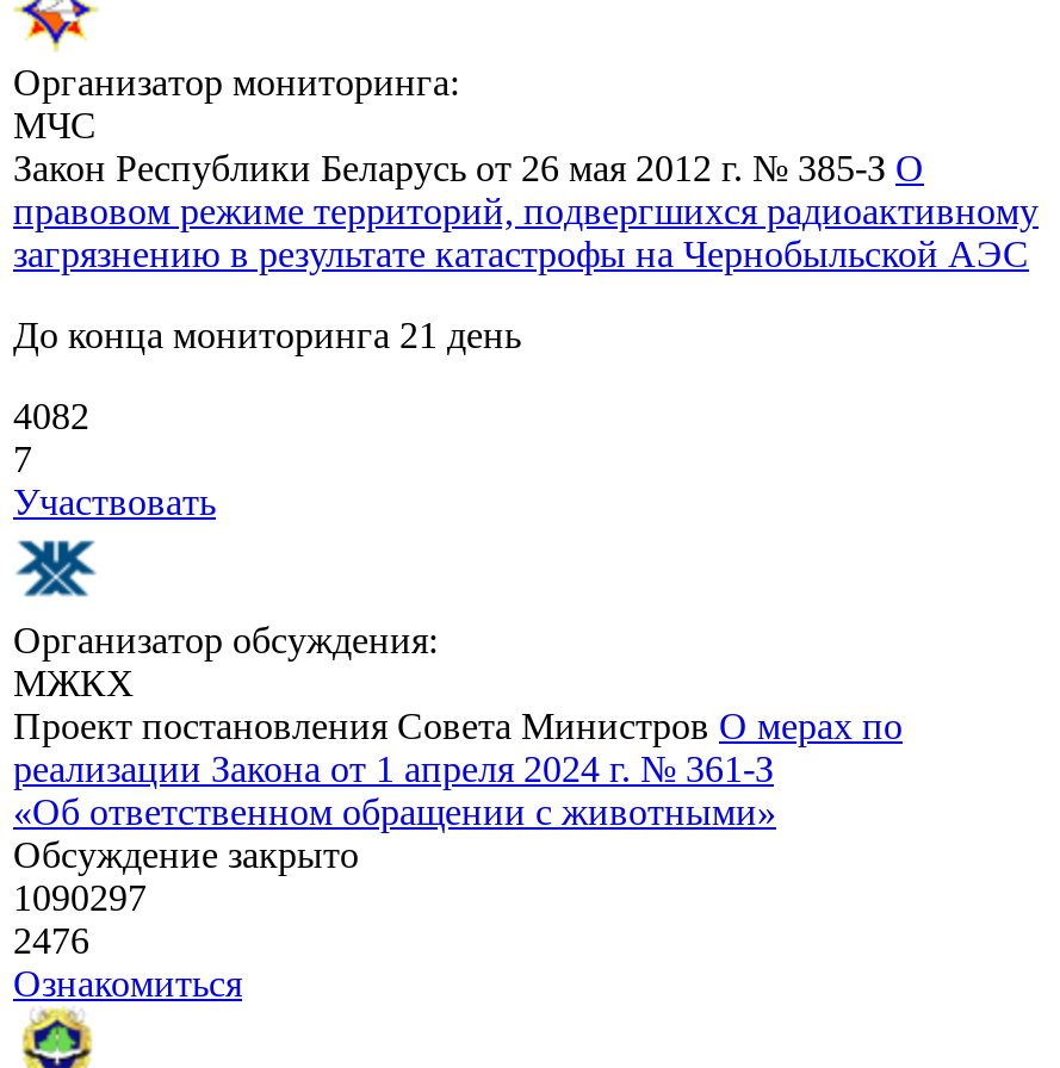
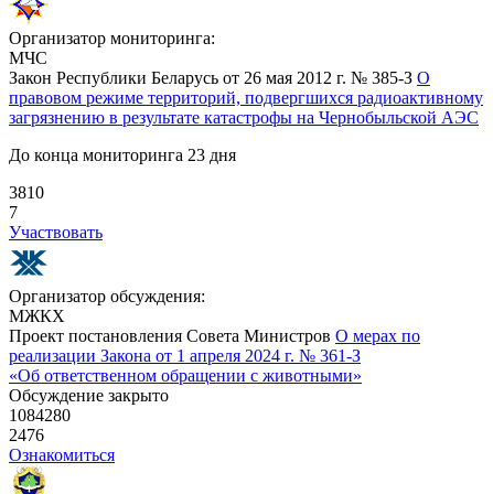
[13,314,521,355] До конца мониторинга 21 день -> [9,145,236,164] До конца мониторинга 23 дня
[13,395,89,436] 4082 -> [9,183,44,202] 3810
[13,877,147,918] 1090297 -> [9,406,71,424] 1084280

